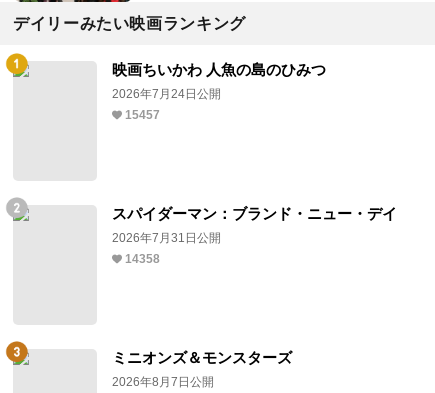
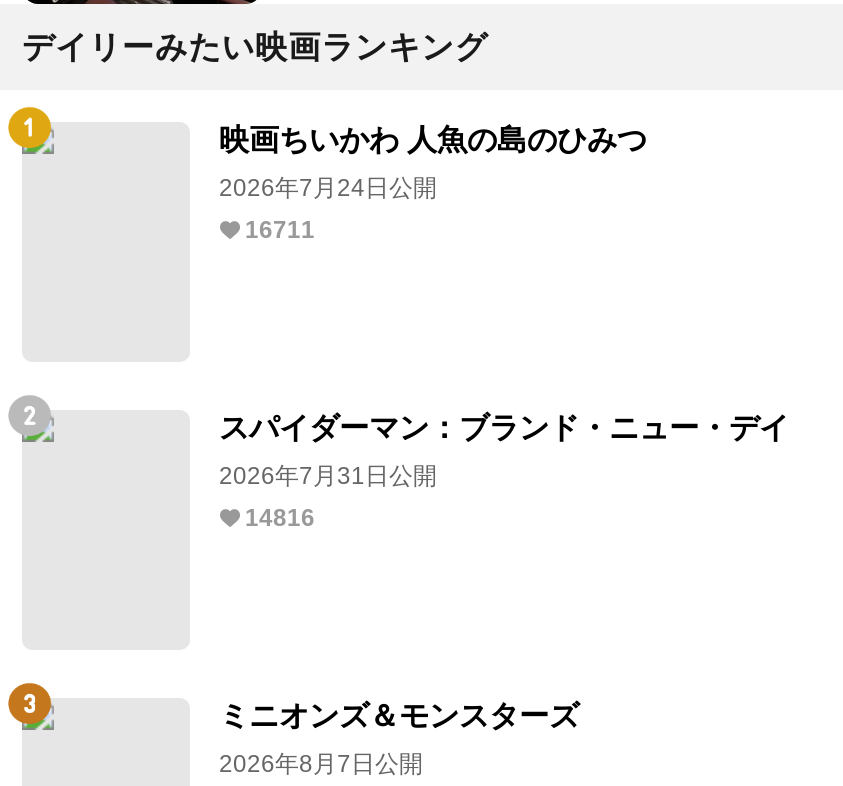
[124,108,159,122] 15457 -> [245,216,315,244] 16711
[124,252,159,266] 14358 -> [245,504,315,532] 14816

